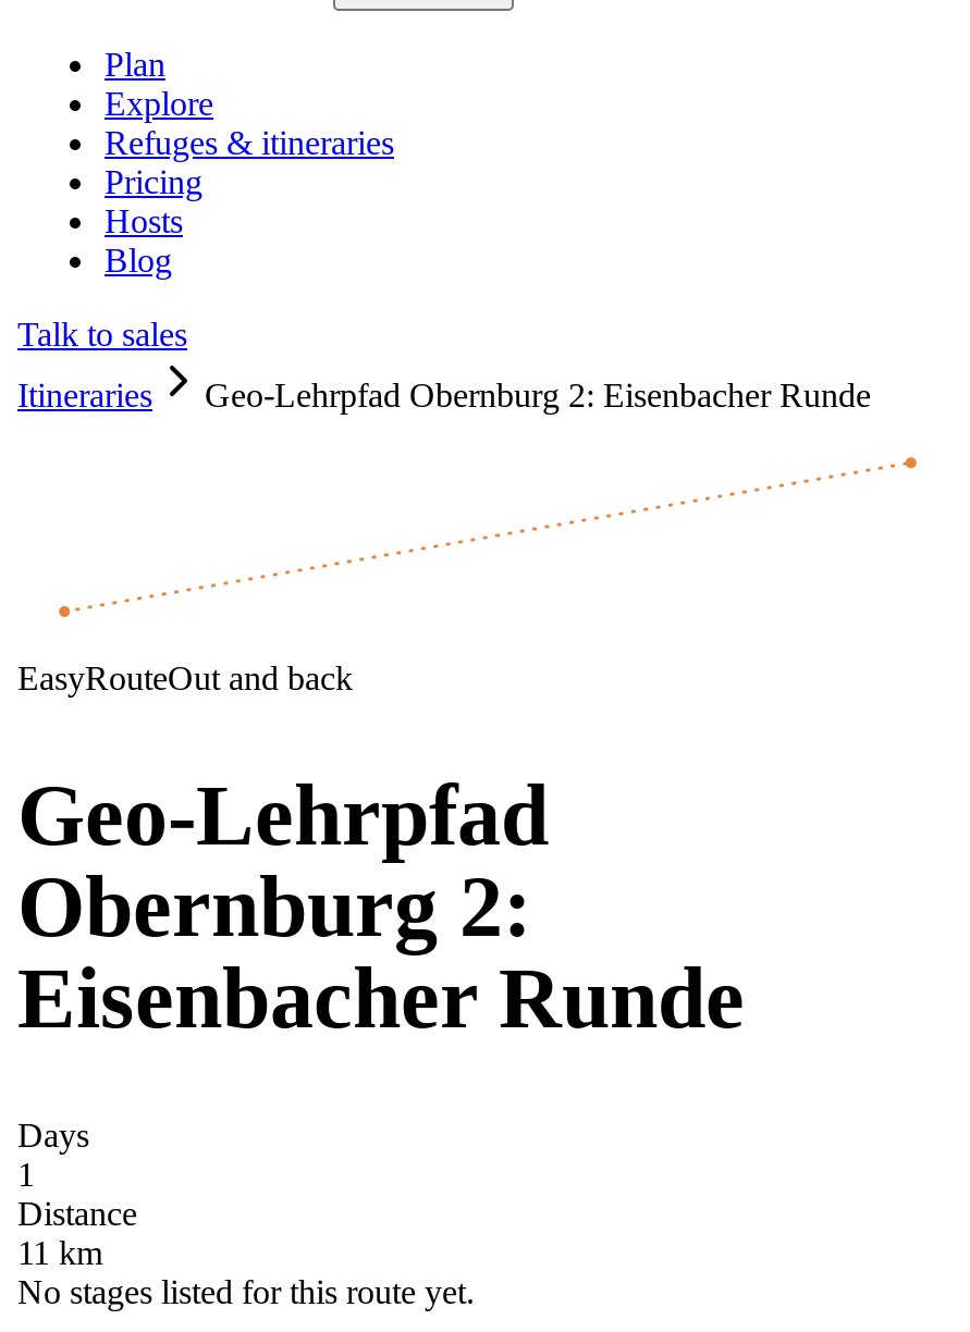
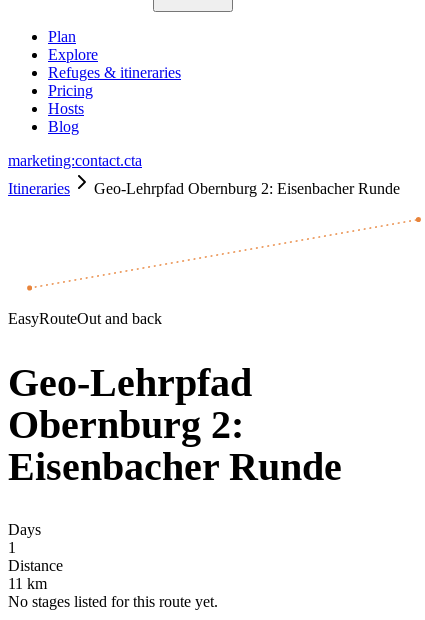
[17,315,187,352] Talk to sales -> [8,152,142,169] marketing:contact.cta

